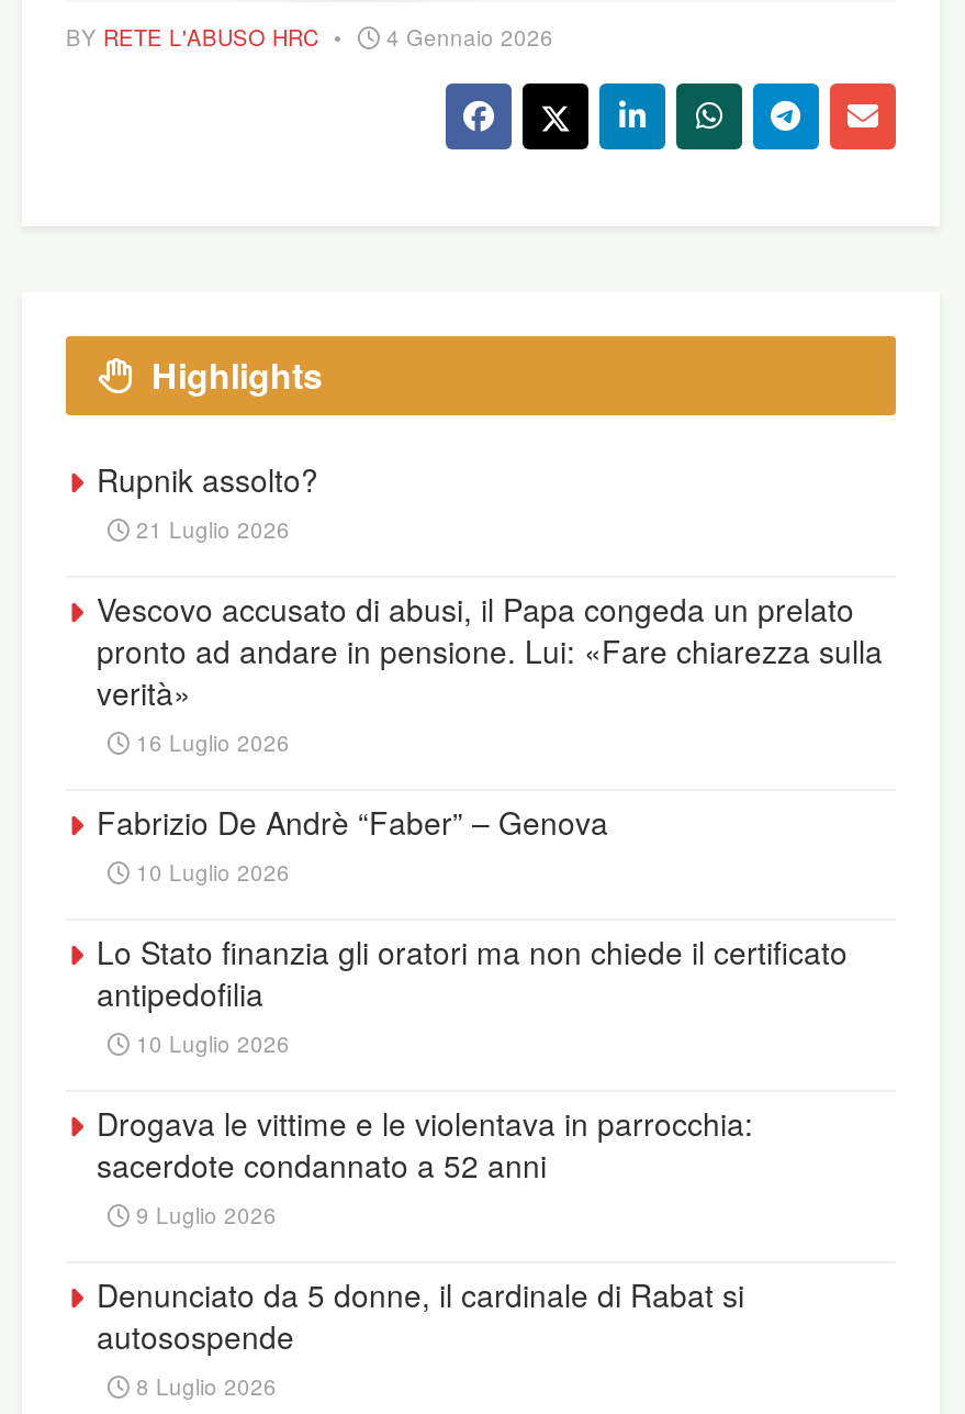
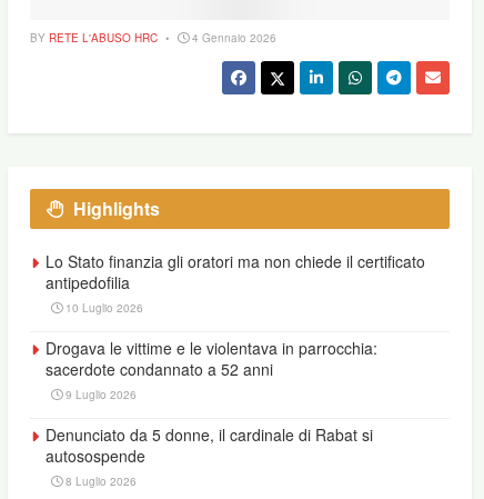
[97,456,883,887] Rupnik assolto? | 21 Luglio 2026 | Vescovo accusato di abusi, il Papa congeda un prelato | pronto ad andare in pensione. Lui: «Fare chiarezza sulla | verità» | 16 Luglio 2026 | Fabrizio De Andrè “Faber” – Genova | 10 Luglio 2026 -> none

